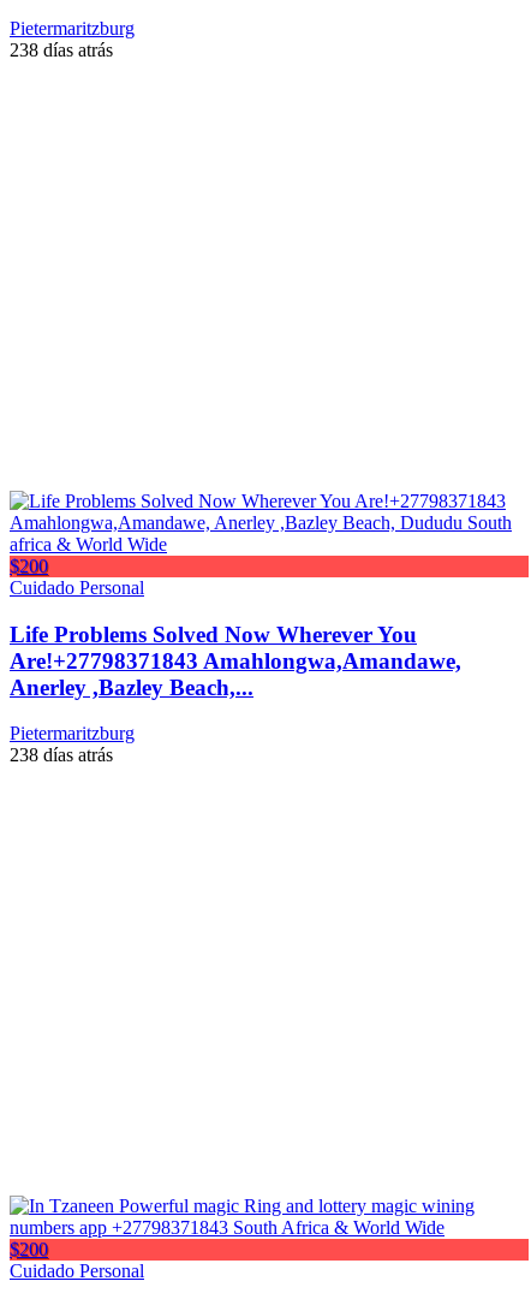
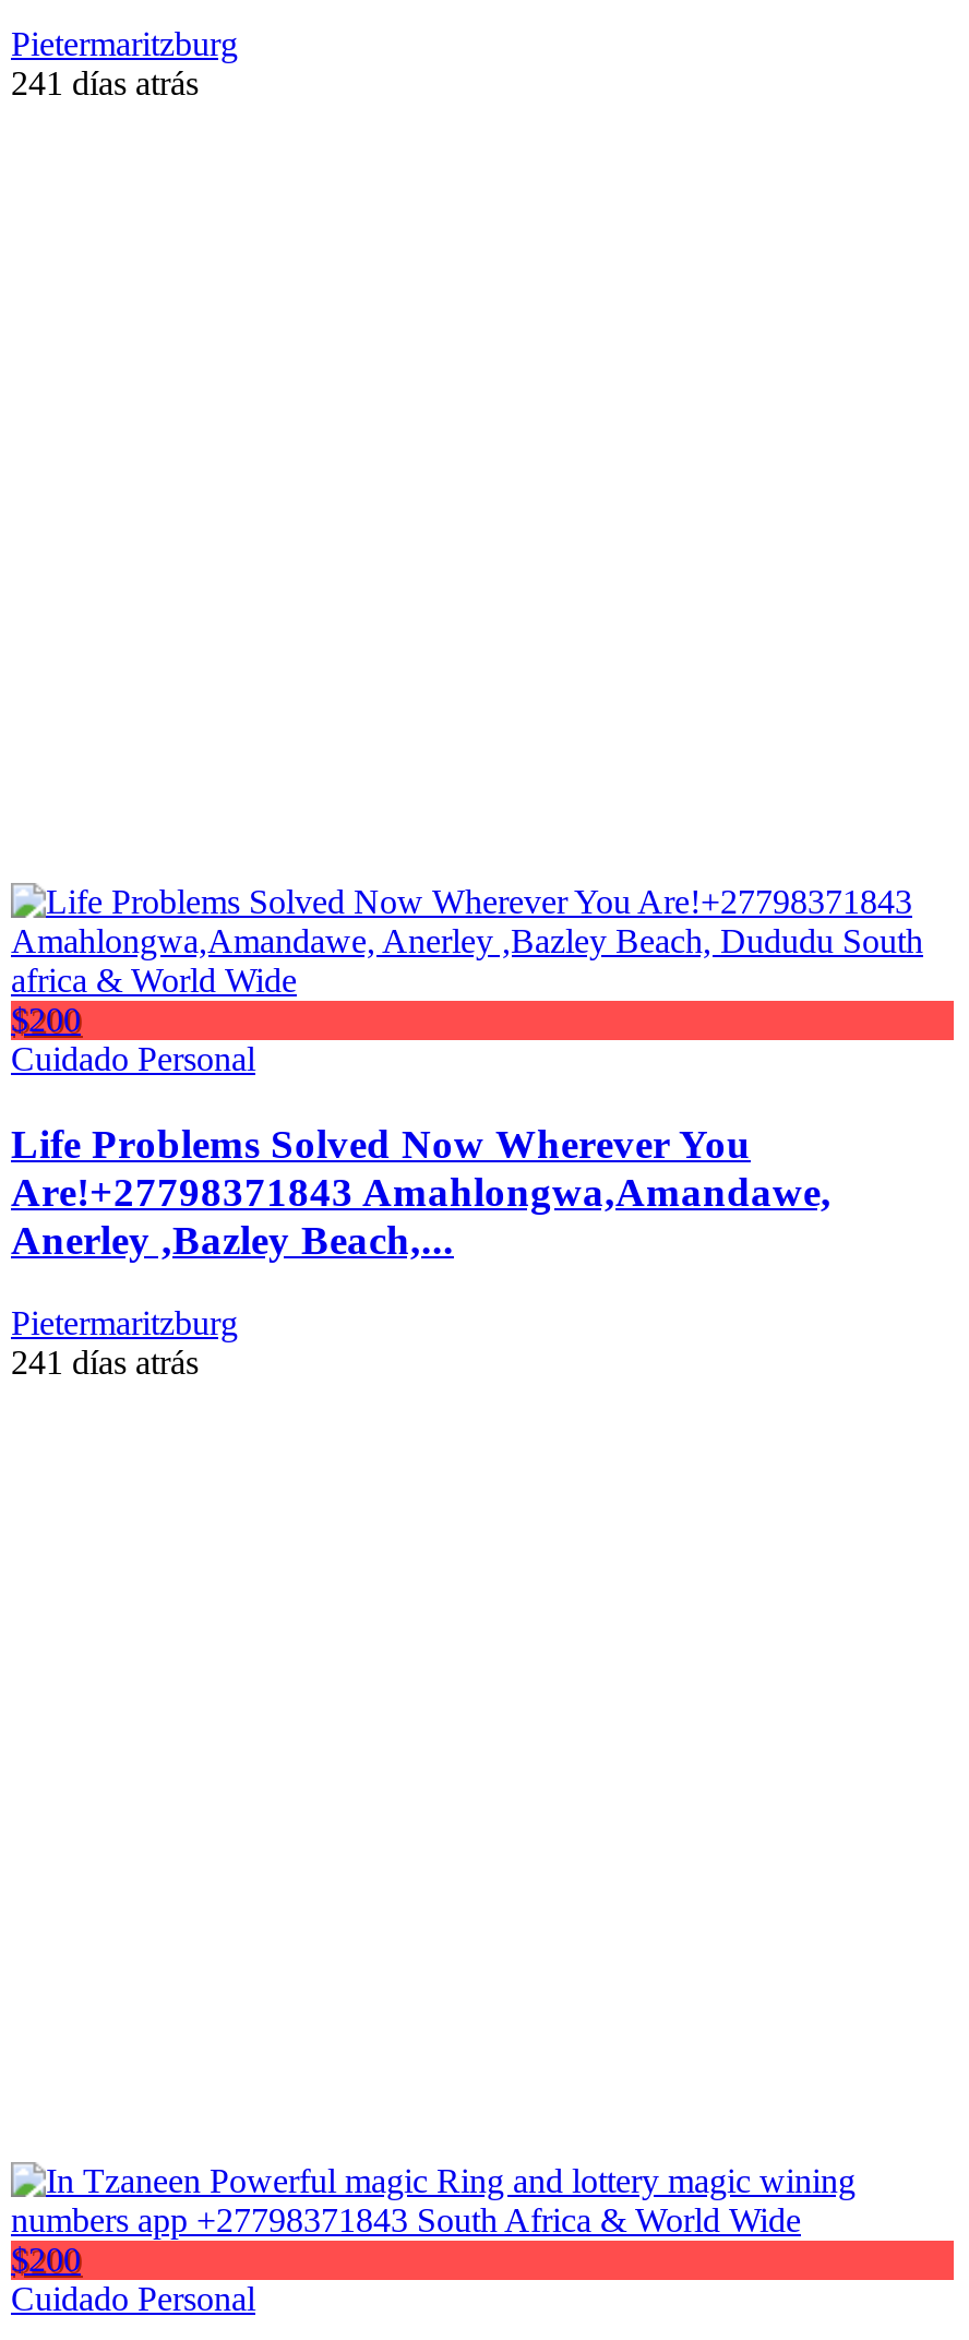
[10,40,113,60] 238 días atrás -> [11,64,199,101] 241 días atrás
[10,745,113,765] 238 días atrás -> [11,1344,199,1382] 241 días atrás

